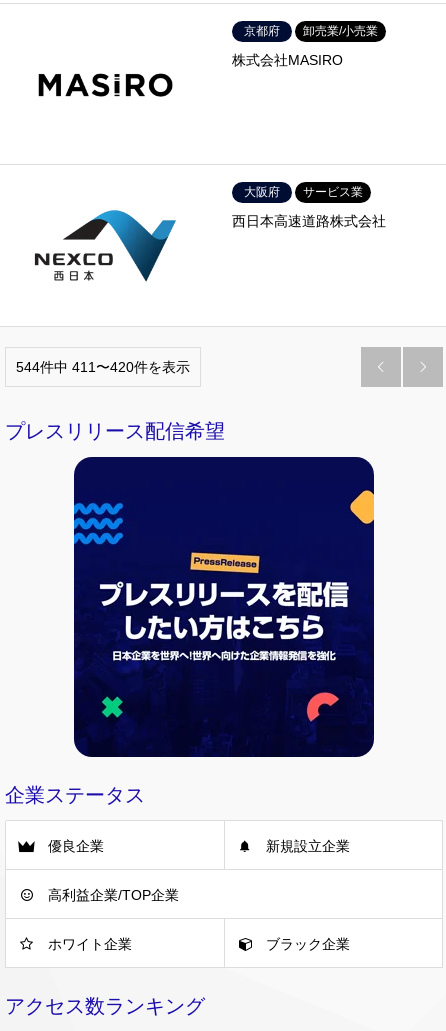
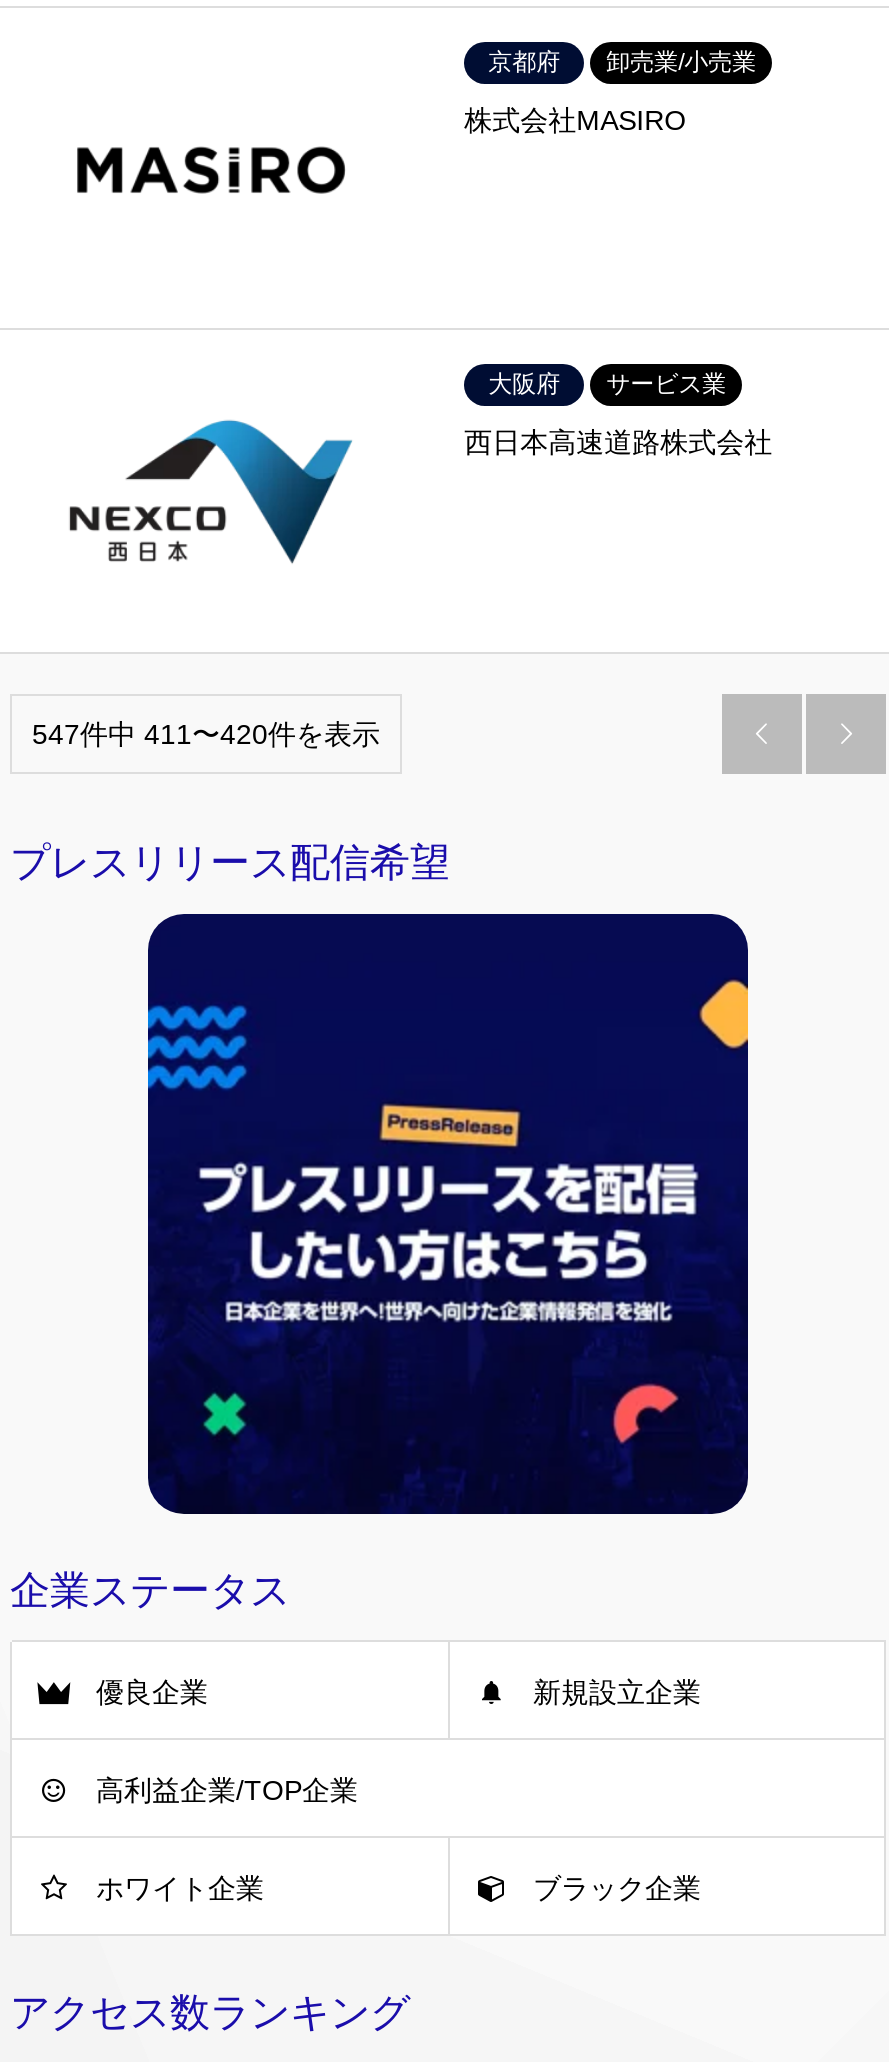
[16,359,190,375] 544件中 411〜420件を表示 -> [32,717,380,749] 547件中 411〜420件を表示

